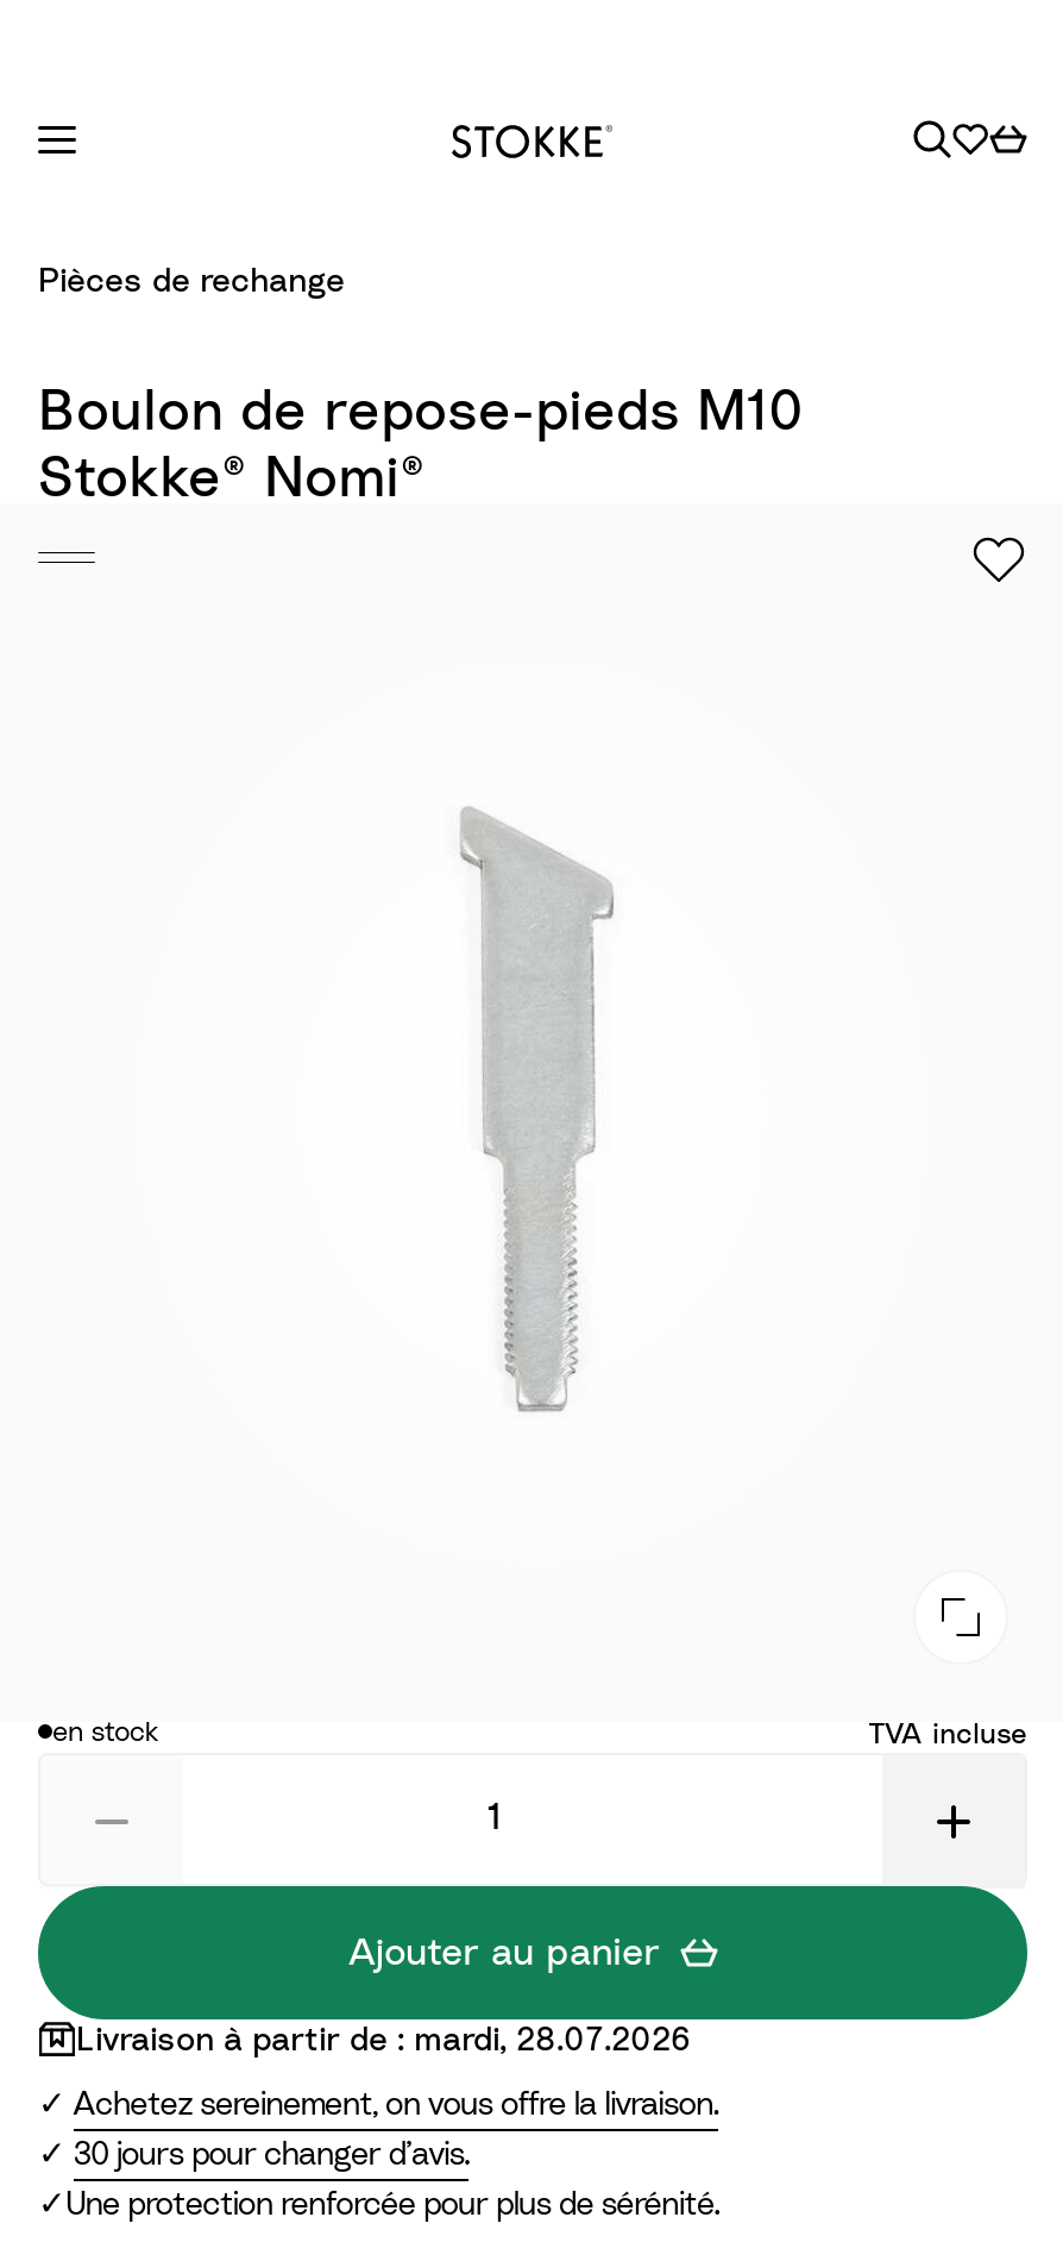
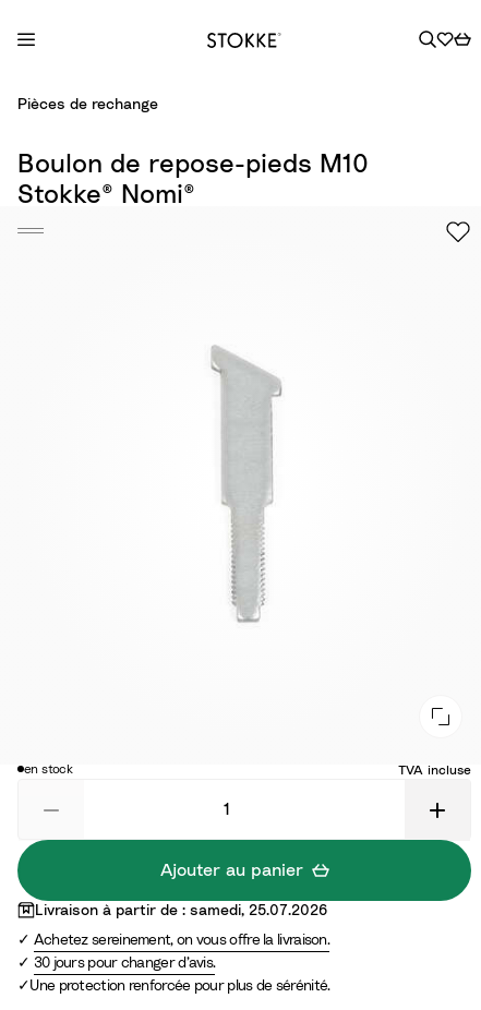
[76,2024,690,2057] Livraison à partir de : mardi, 28.07.2026 -> [35,904,327,919] Livraison à partir de : samedi, 25.07.2026

